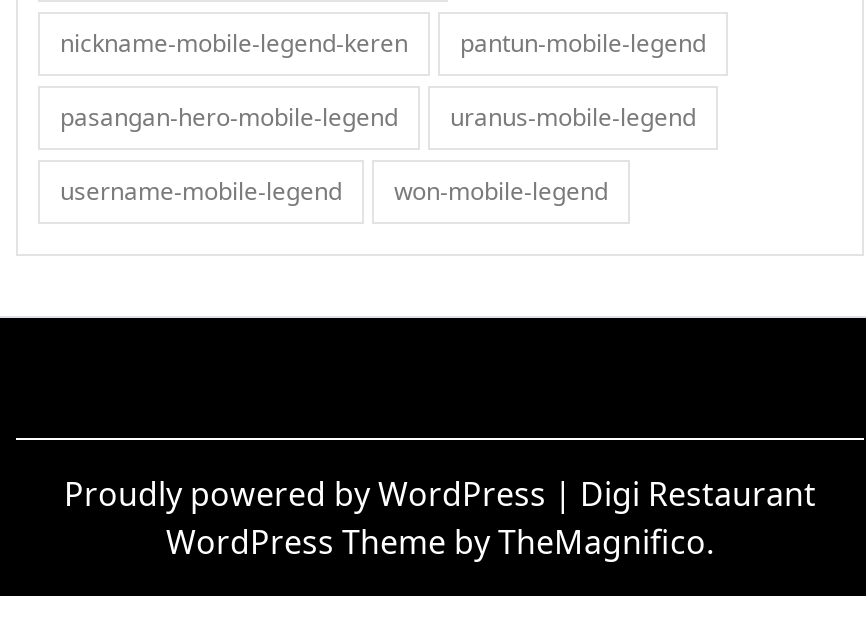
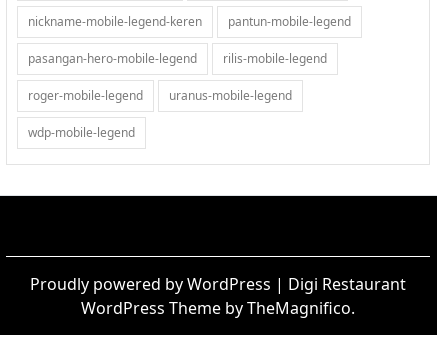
none -> [28,50,327,104] rilis-mobile-legend | roger-mobile-legend
[60,174,608,208] username-mobile-legend | won-mobile-legend -> [28,124,135,141] wdp-mobile-legend

